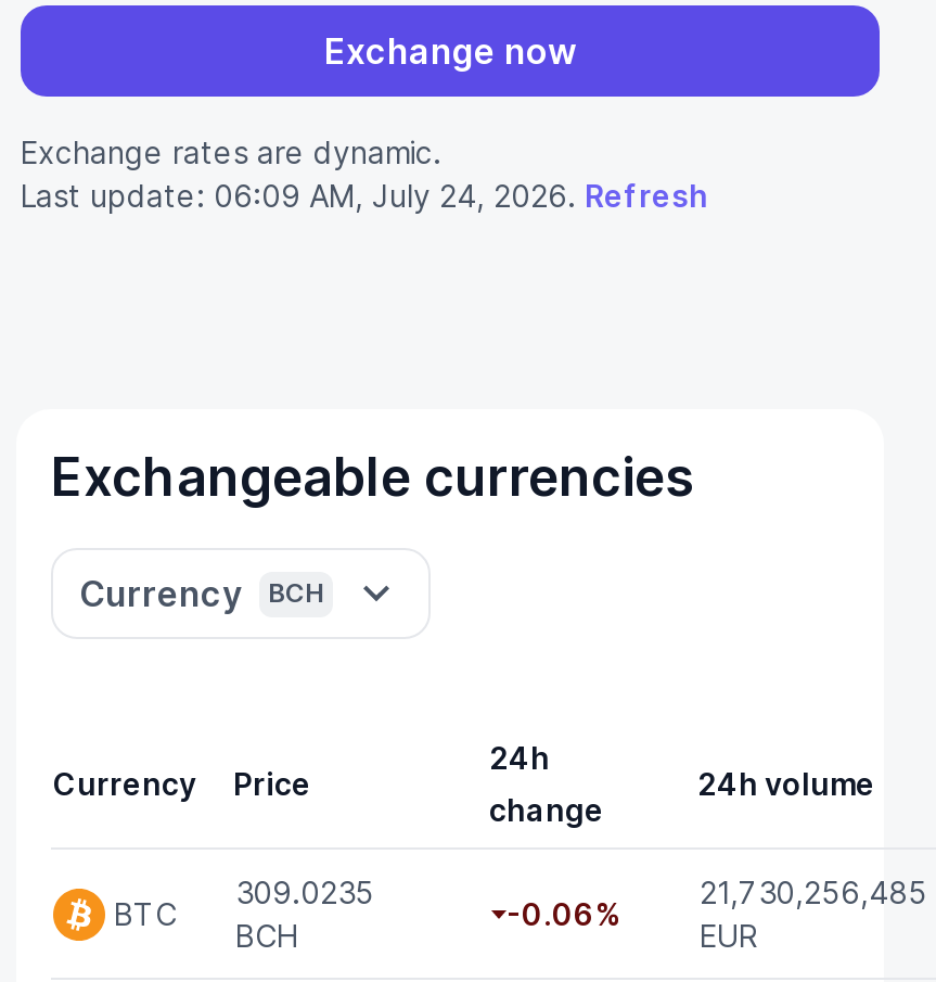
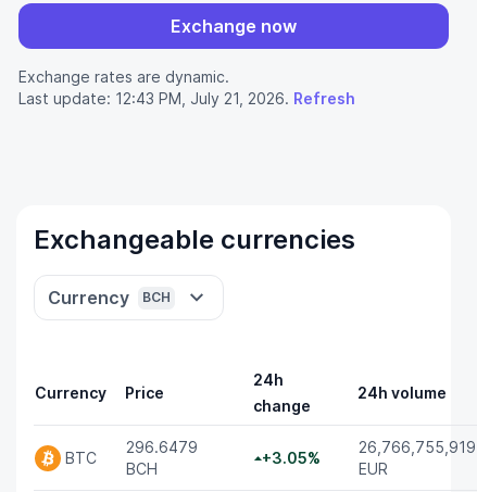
[21,177,708,214] Last update: 06:09 AM, July 24, 2026. Refresh -> [18,89,355,108] Last update: 12:43 PM, July 21, 2026. Refresh
[235,872,374,909] 309.0235 -> [126,437,198,456] 296.6479
[700,872,927,909] 21,730,256,485 -> [359,437,476,456] 26,766,755,919
[507,894,621,931] -0.06% -> [262,448,321,466] +3.05%

